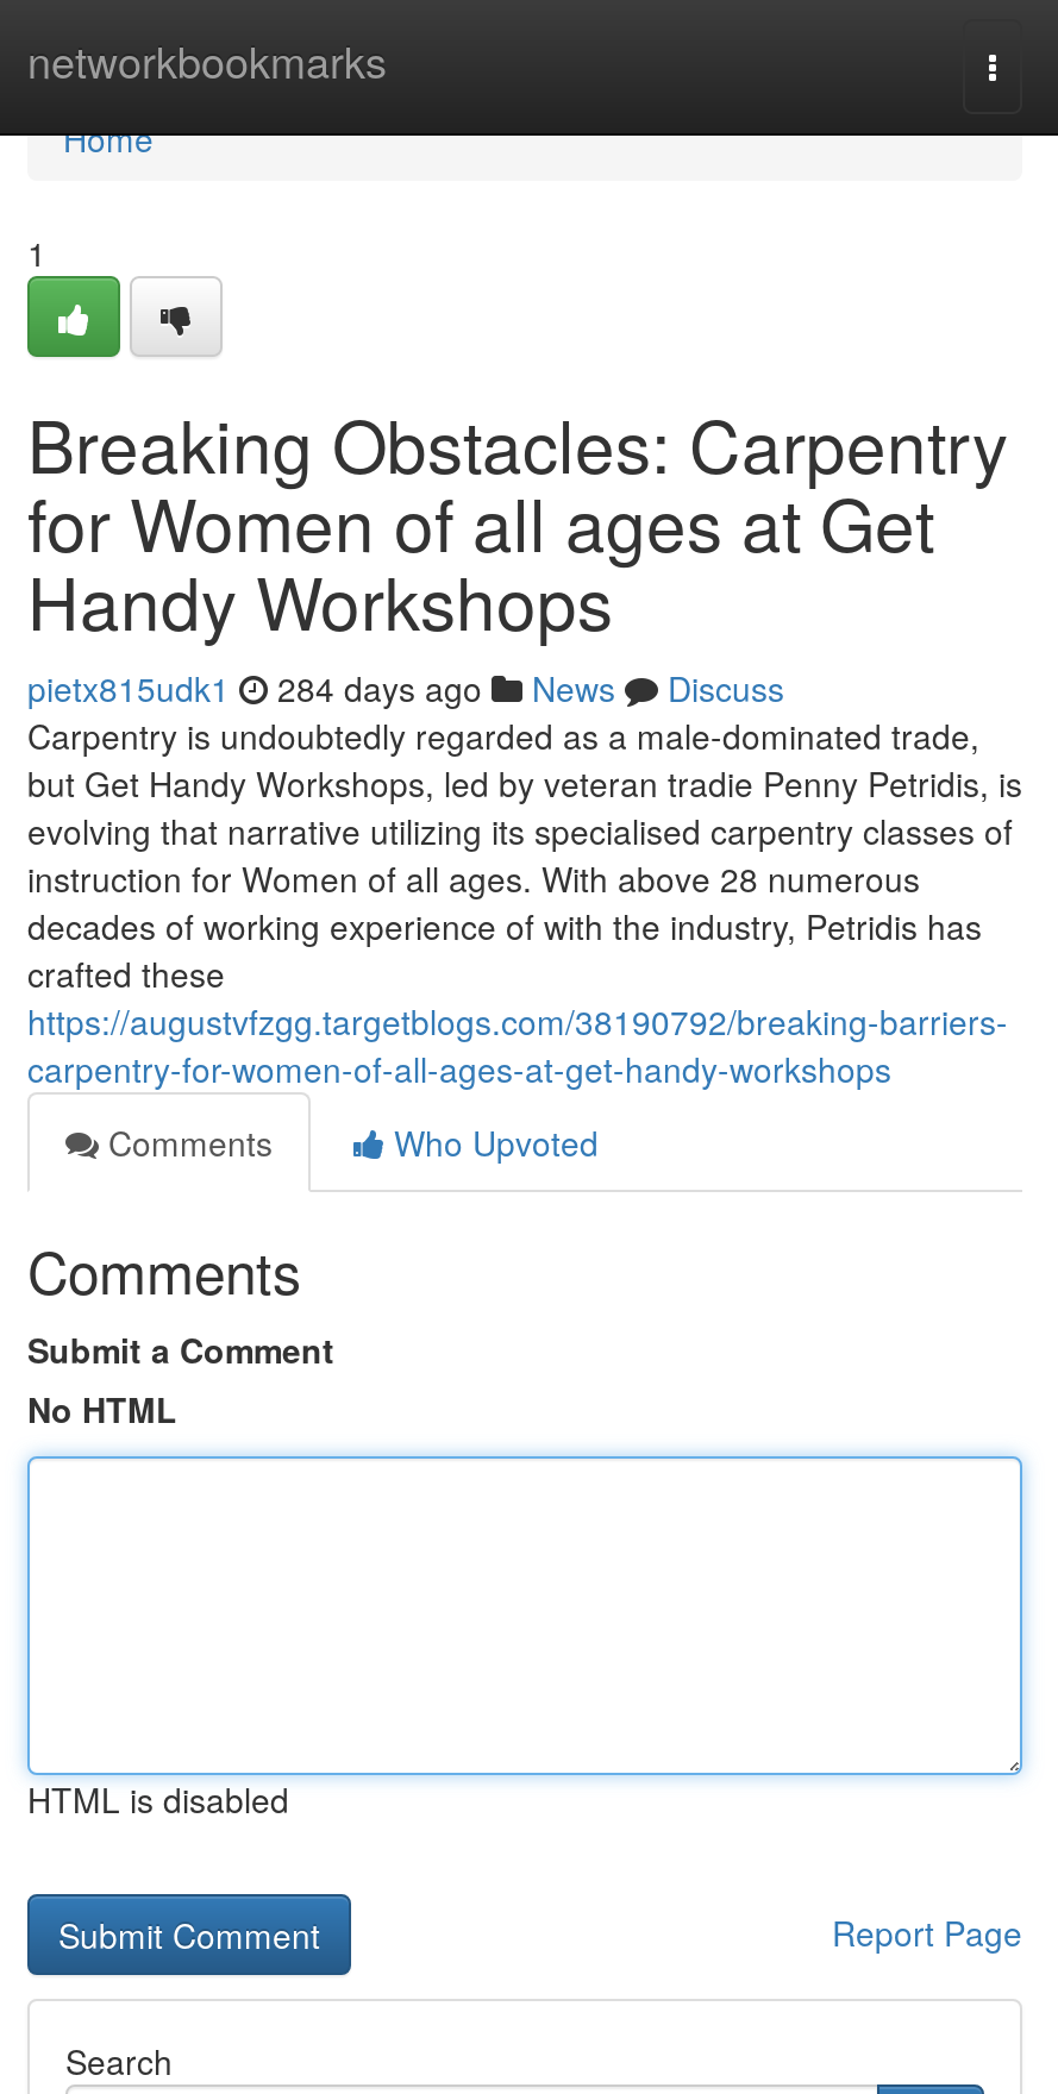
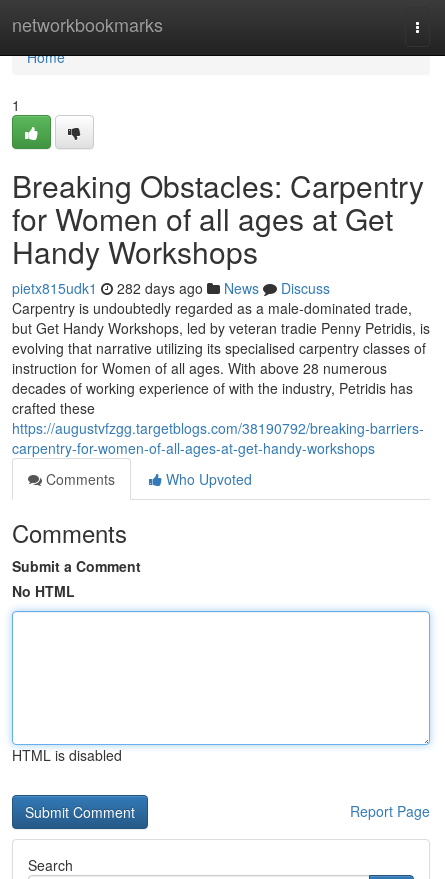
[27,664,784,711] pietx815udk1 284 days ago News Discuss -> [12,278,330,298] pietx815udk1 282 days ago News Discuss

